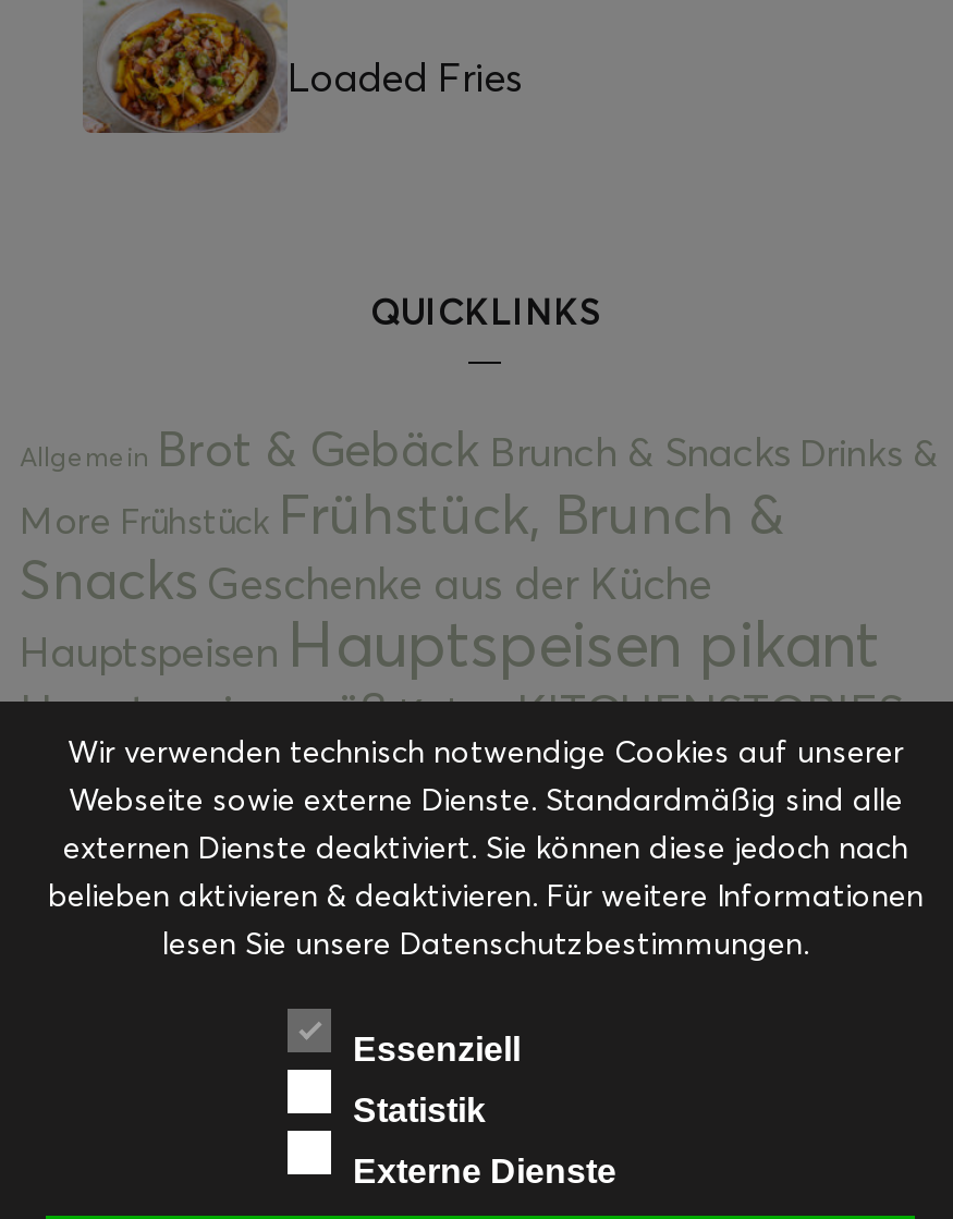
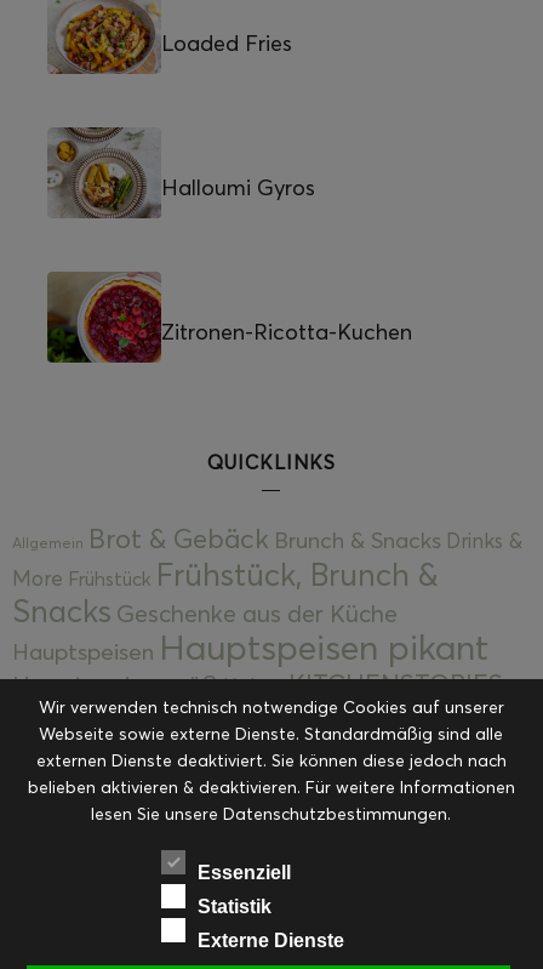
none -> [46,272,412,364] [image] | Zitronen-Ricotta-Kuchen
none -> [47,126,315,220] [image] | Halloumi Gyros

